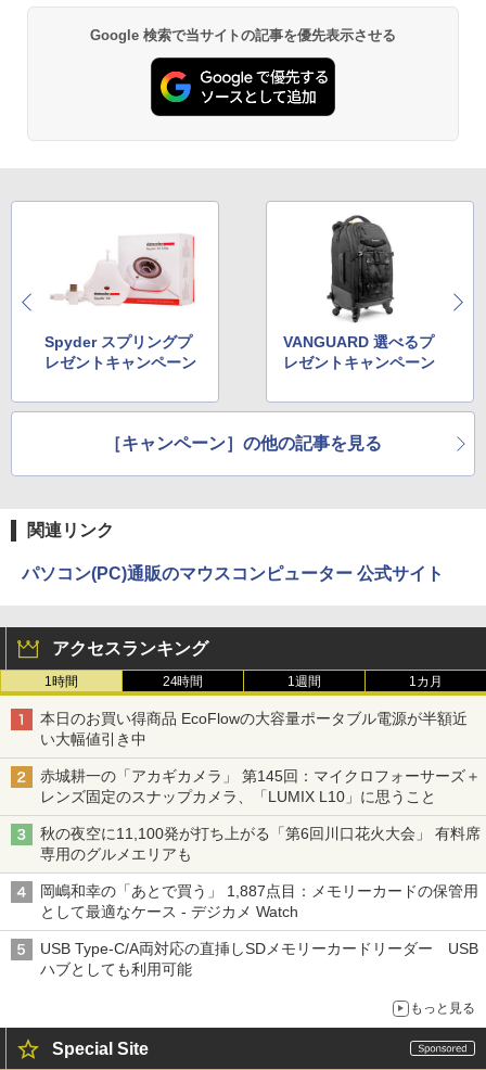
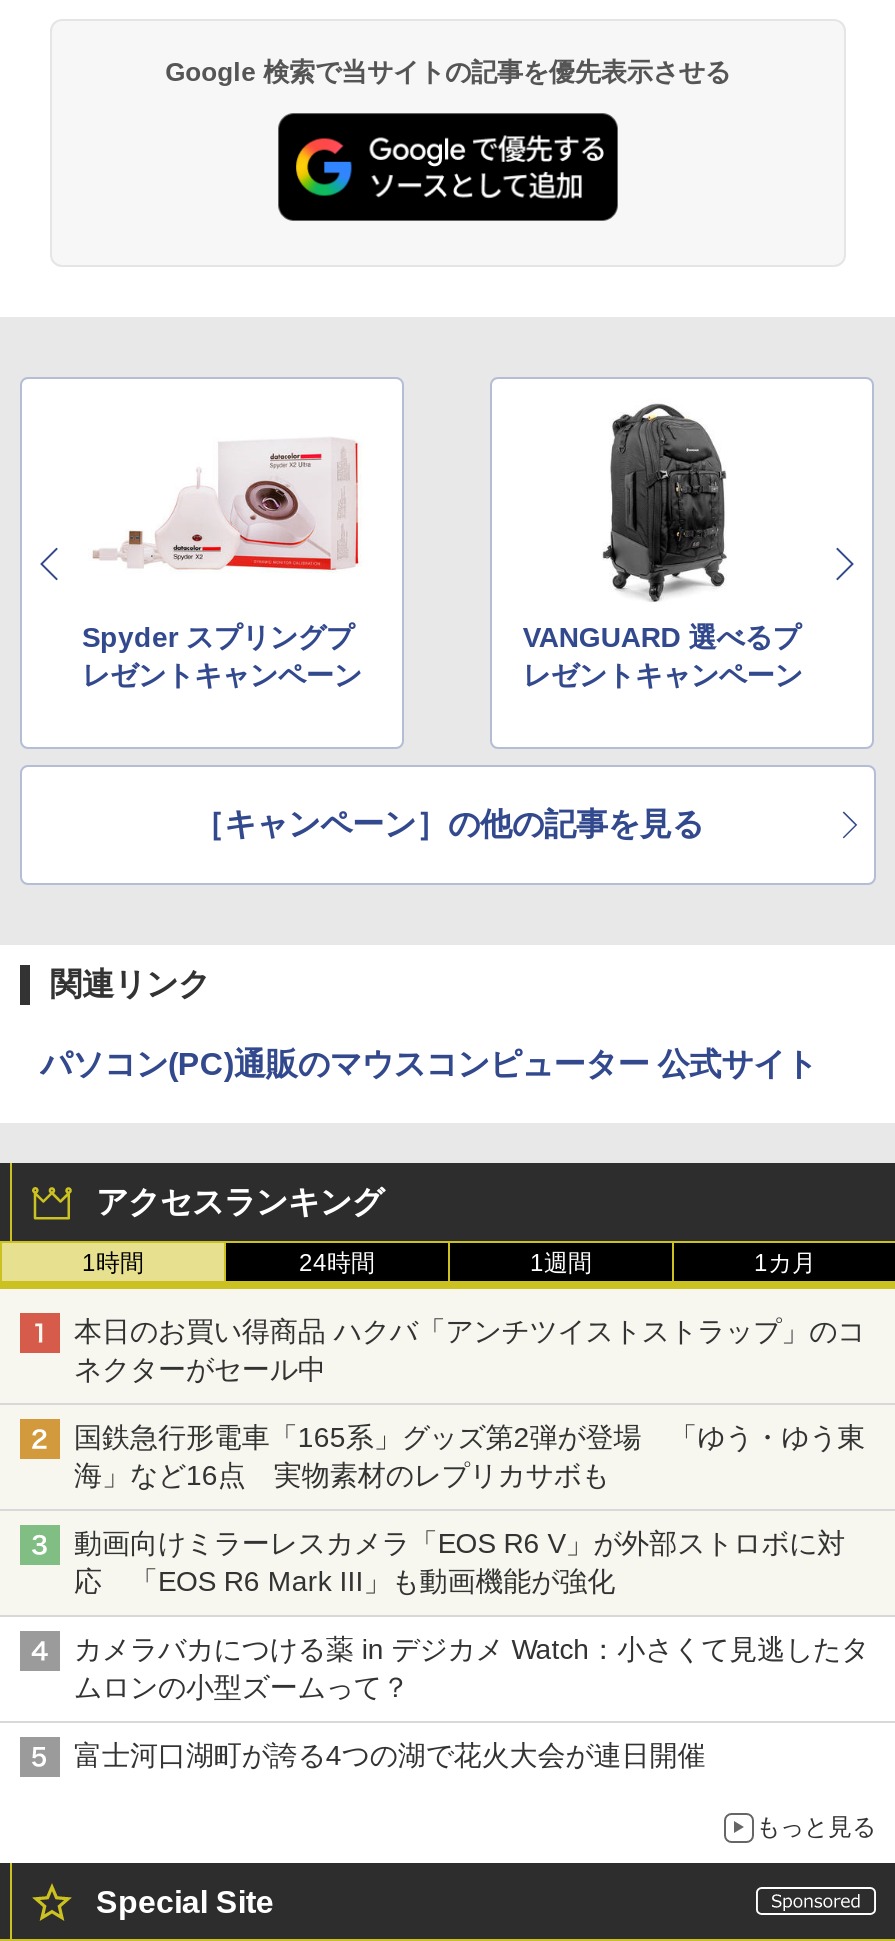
[40,709,467,747] 本日のお買い得商品 EcoFlowの大容量ポータブル電源が半額近 | い大幅値引き中 -> [74,1315,865,1385] 本日のお買い得商品 ハクバ「アンチツイストストラップ」のコ | ネクターがセール中
[40,767,480,805] 赤城耕一の「アカギカメラ」 第145回：マイクロフォーサーズ＋ | レンズ固定のスナップカメラ、「LUMIX L10」に思うこと -> [74,1421,865,1491] 国鉄急行形電車「165系」グッズ第2弾が登場 「ゆう・ゆう東 | 海」など16点 実物素材のレプリカサボも
[40,825,480,863] 秋の夜空に11,100発が打ち上がる「第6回川口花火大会」 有料席 | 専用のグルメエリアも -> [74,1527,845,1597] 動画向けミラーレスカメラ「EOS R6 V」が外部ストロボに対 | 応 「EOS R6 Mark III」も動画機能が強化
[40,882,478,920] 岡嶋和幸の「あとで買う」 1,887点目：メモリーカードの保管用 | として最適なケース - デジカメ Watch -> [74,1633,869,1703] カメラバカにつける薬 in デジカメ Watch：小さくて見逃したタ | ムロンの小型ズームって？
[40,940,478,978] USB Type-C/A両対応の直挿しSDメモリーカードリーダー USB | ハブとしても利用可能 -> [74,1739,705,1771] 富士河口湖町が誇る4つの湖で花火大会が連日開催

